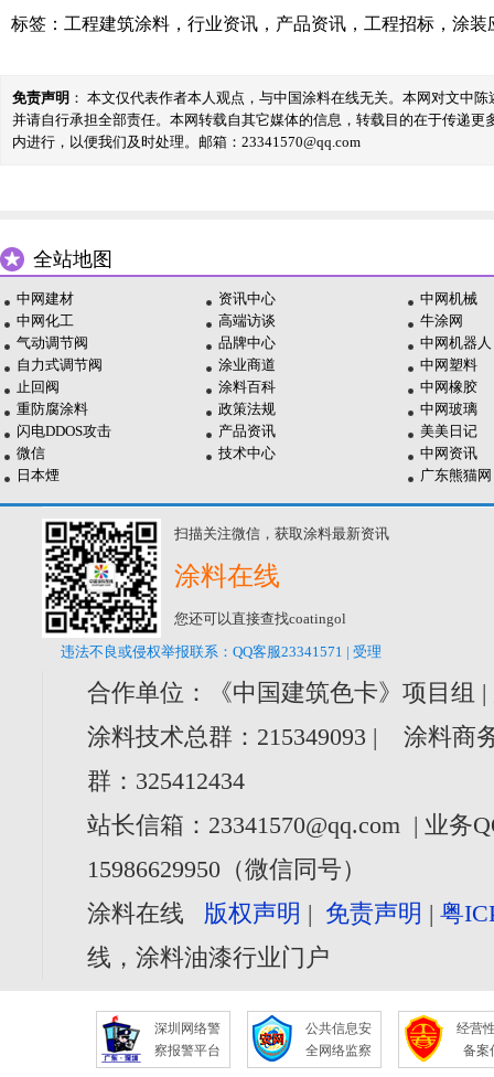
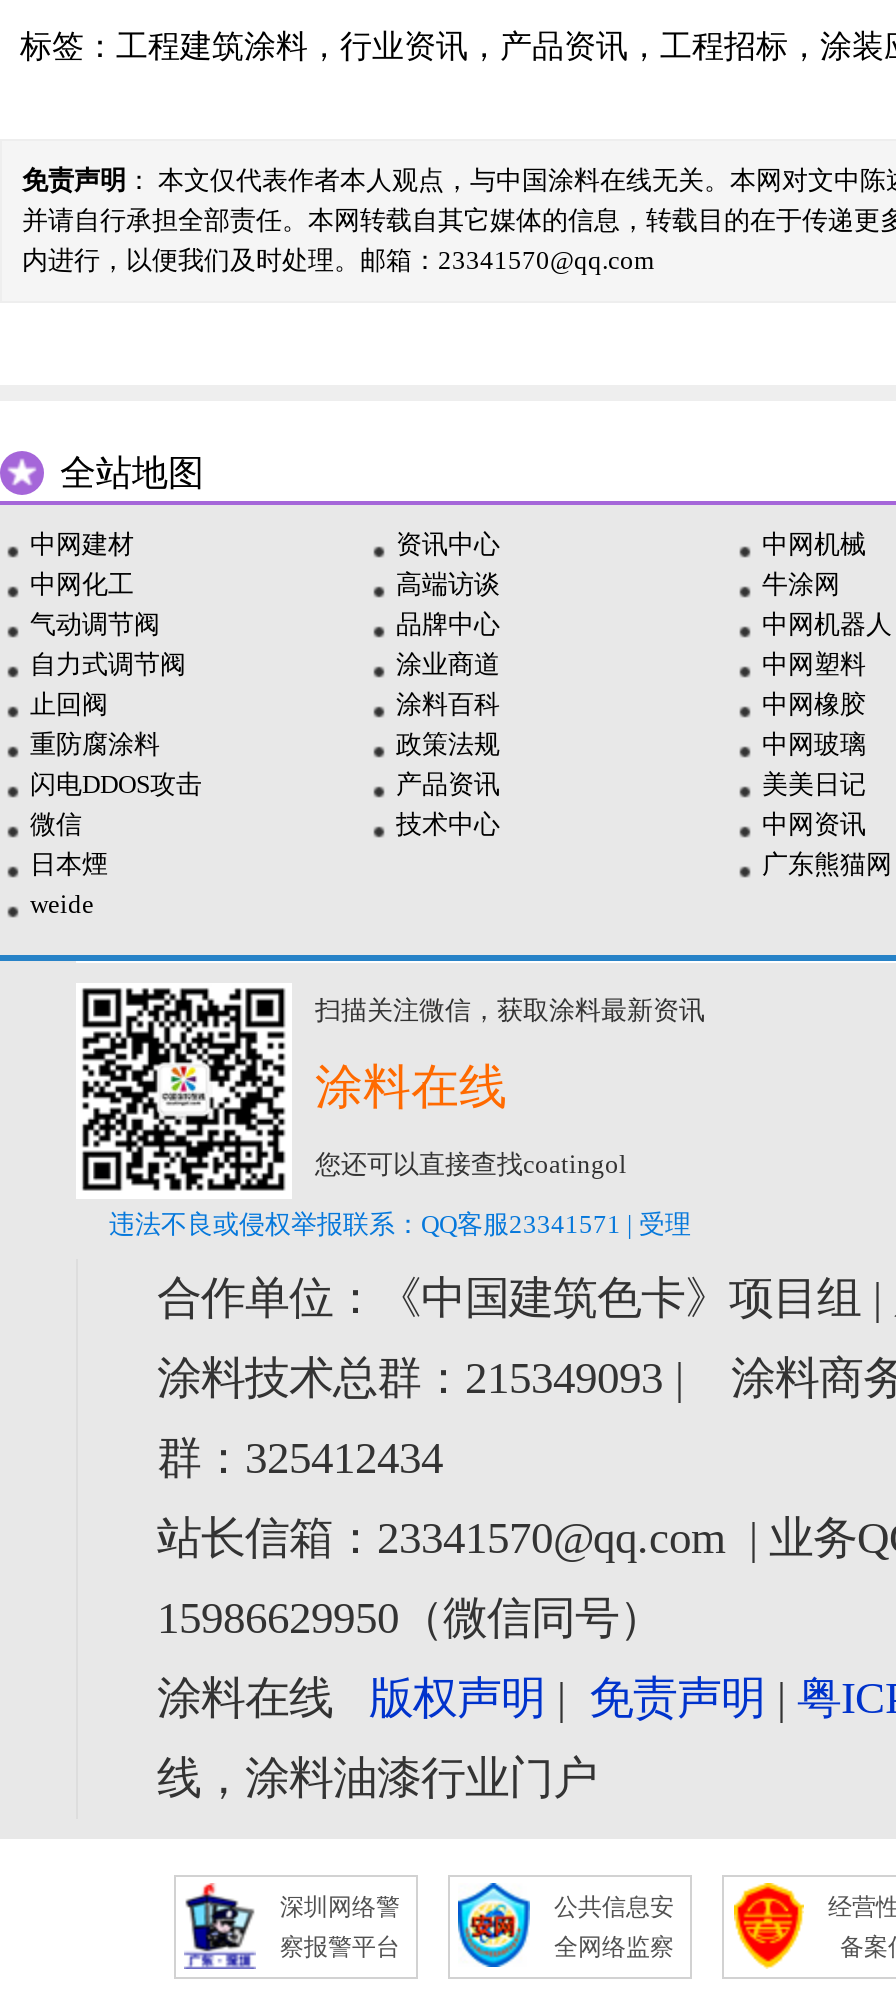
none -> [30,890,94,920] weide

